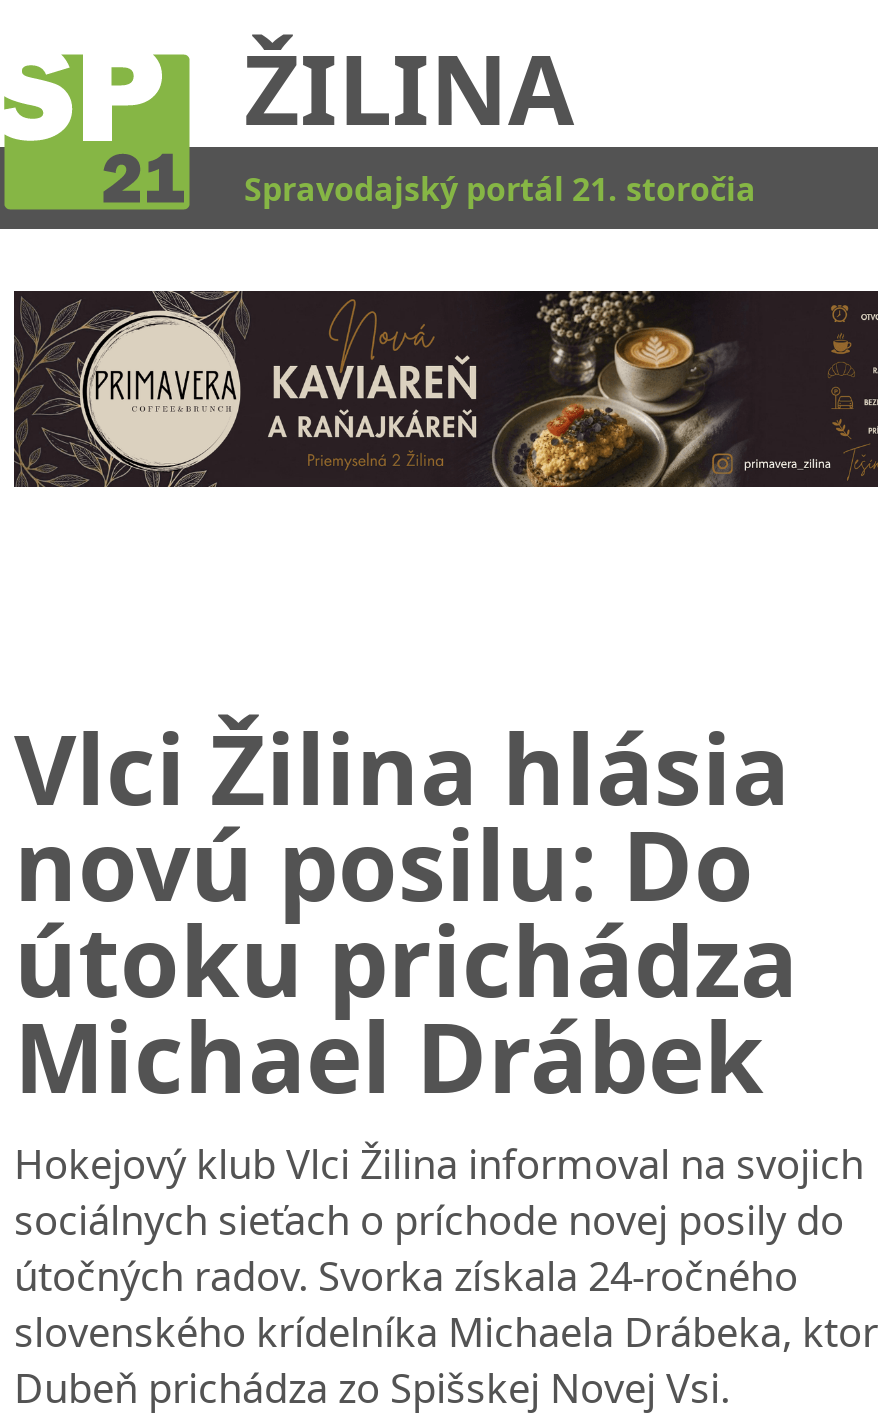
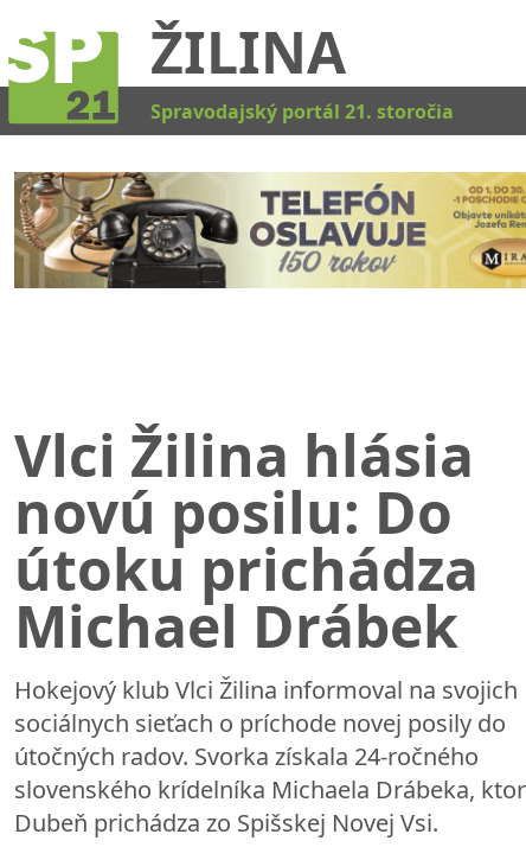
[12,289,872,489] [image] -> [13,171,522,289] [image]

